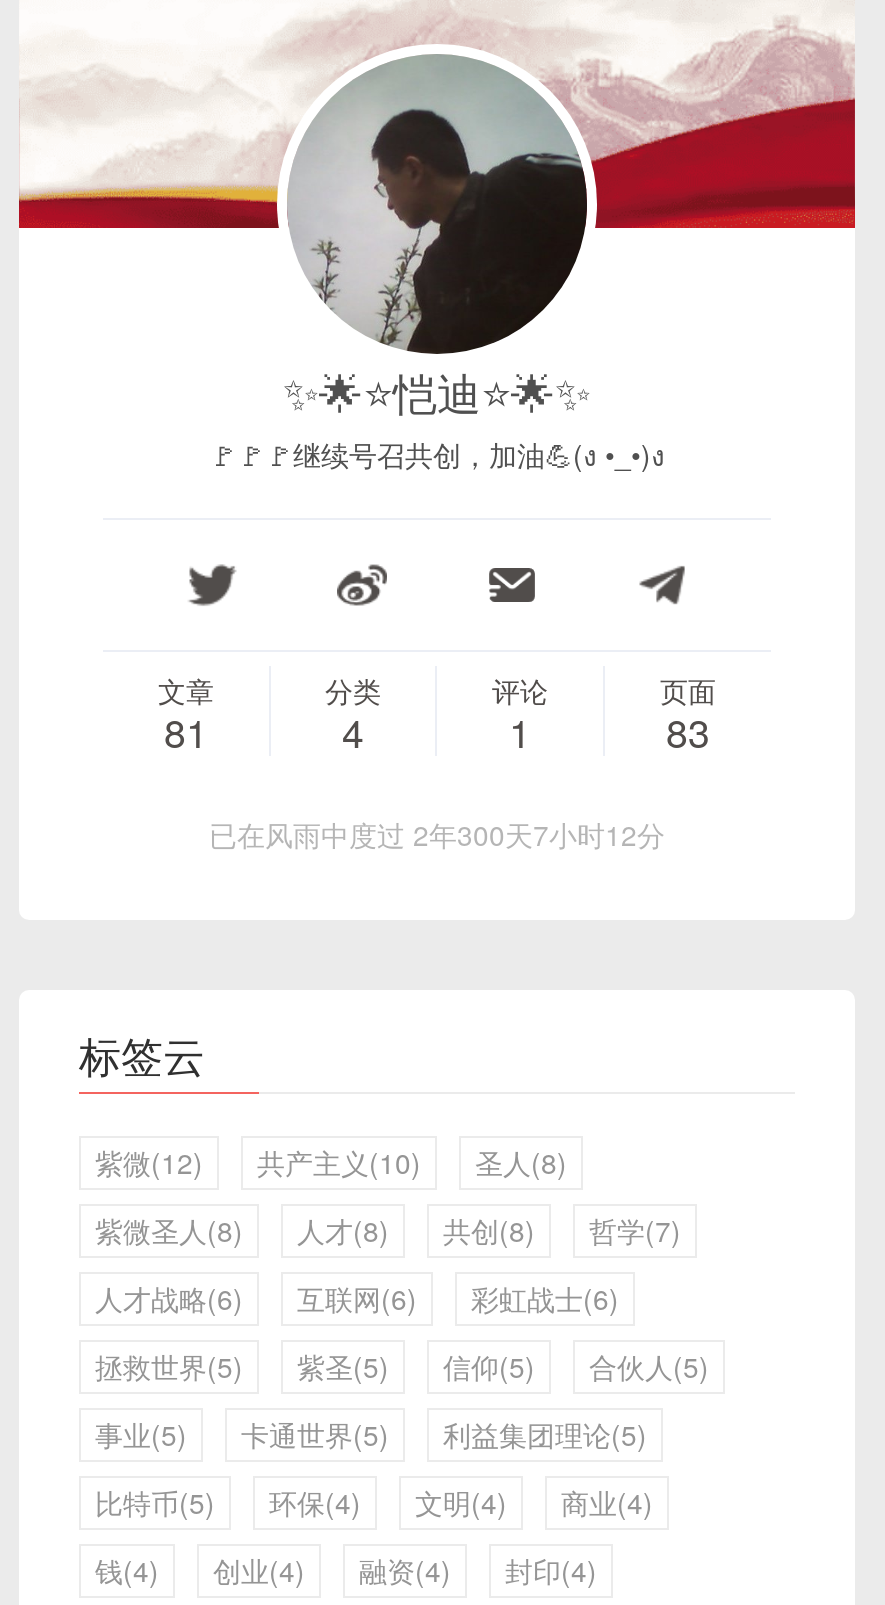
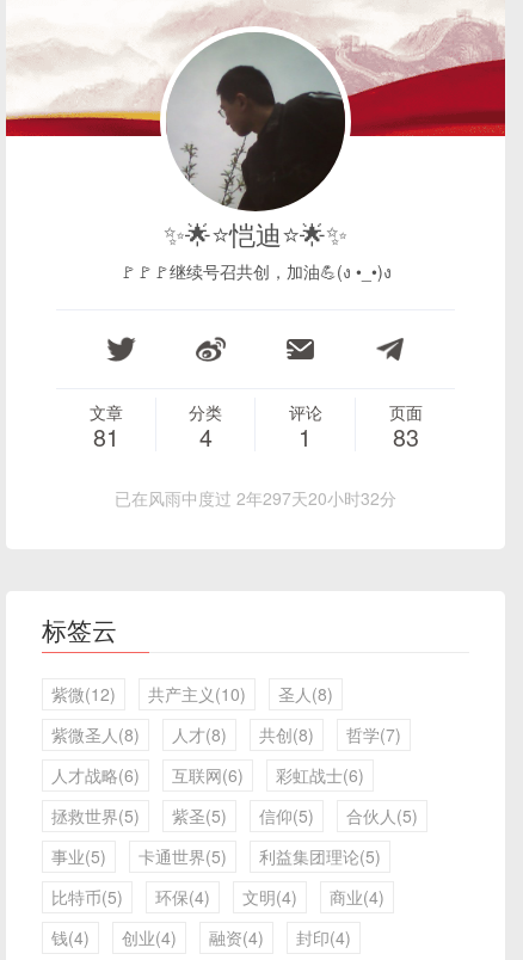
[209,814,665,854] 已在风雨中度过 2年300天7小时12分 -> [115,486,396,510] 已在风雨中度过 2年297天20小时32分

